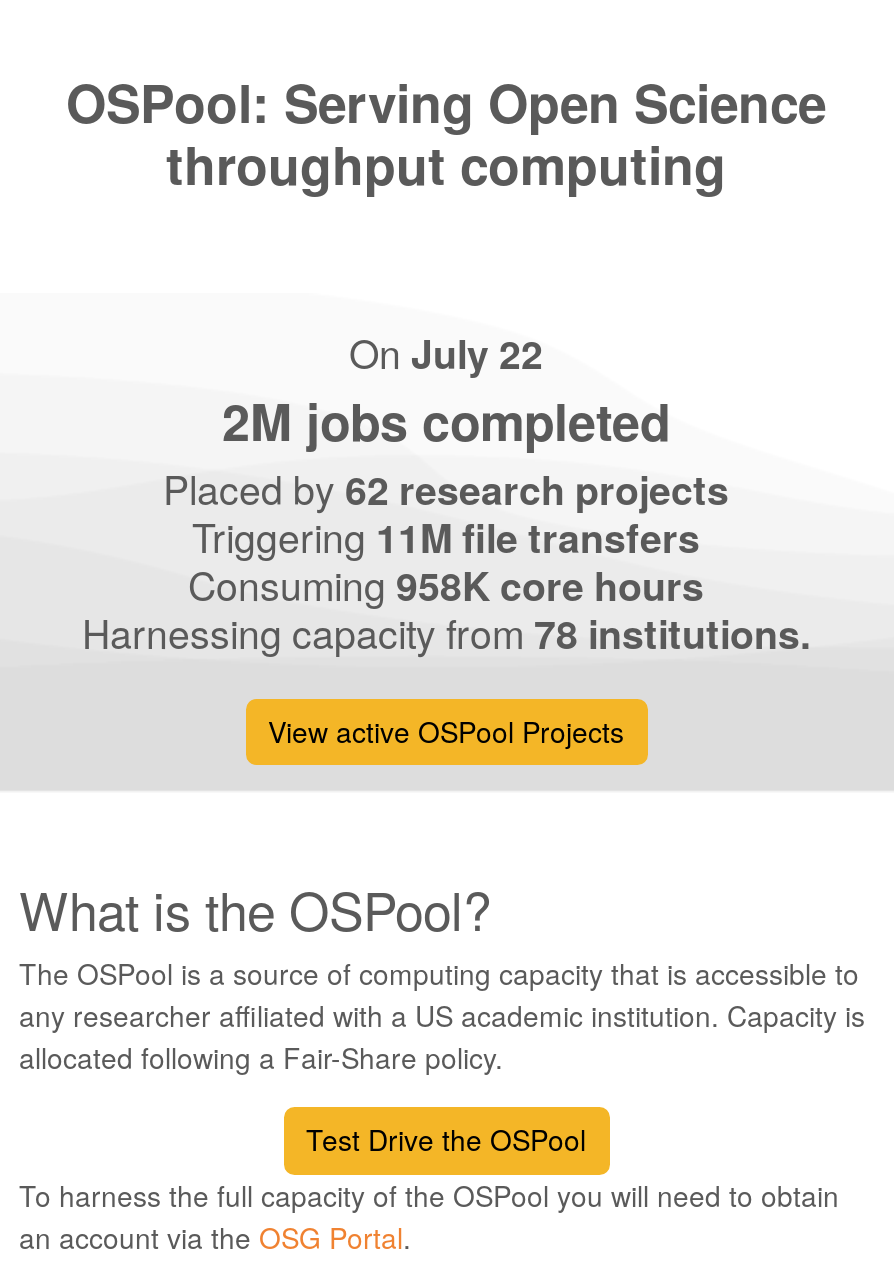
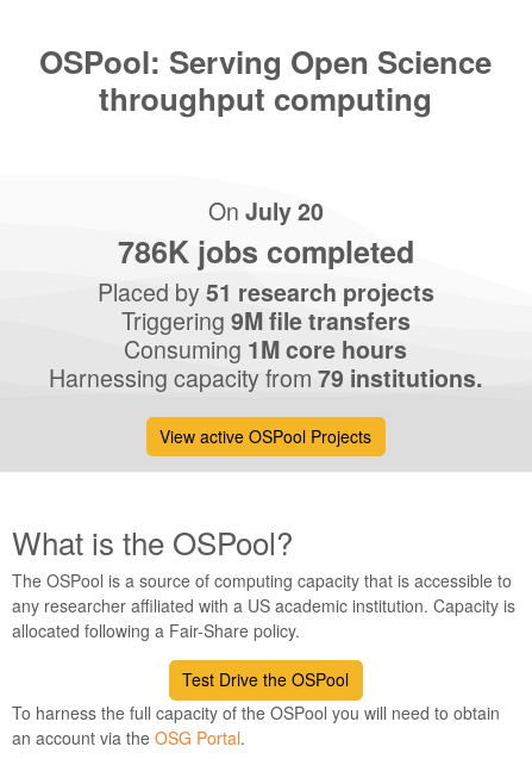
[349,322,543,380] On July 22 -> [208,192,323,227] On July 20
[222,384,670,456] 2M jobs completed -> [117,229,414,272] 786K jobs completed
[163,458,729,516] Placed by 62 research projects -> [97,273,434,308] Placed by 51 research projects
[192,506,700,564] Triggering 11Mfile transfers -> [121,302,410,337] Triggering 9Mfile transfers
[188,554,704,612] Consuming 958Kcore hours -> [124,331,407,365] Consuming 1Mcore hours
[82,602,810,660] Harnessing capacity from 78 institutions. -> [49,359,482,394] Harnessing capacity from 79 institutions.

